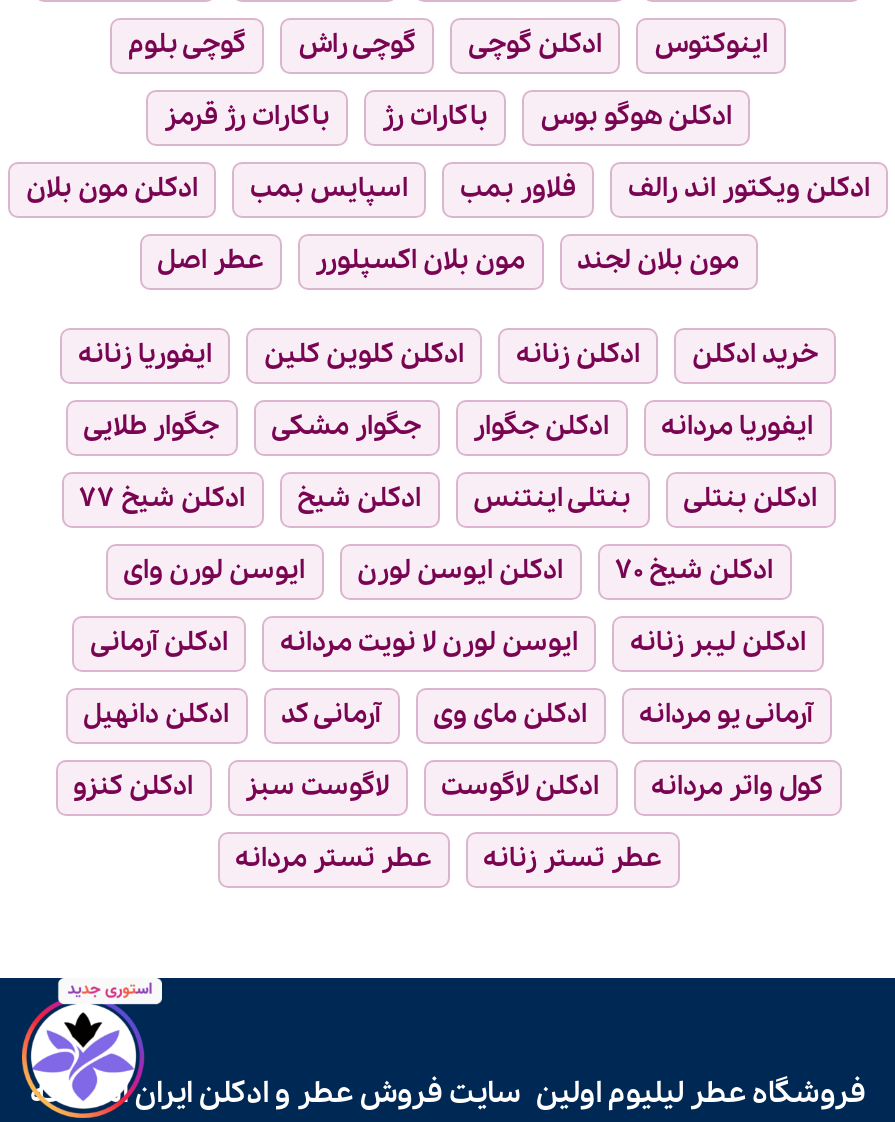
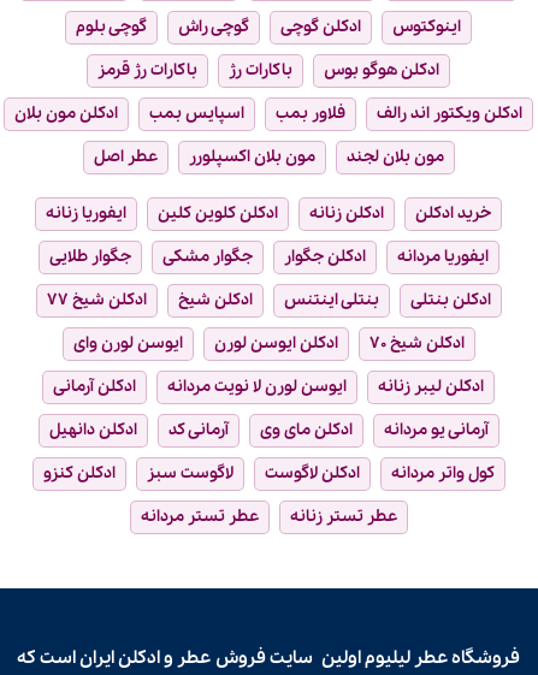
[20,978,164,1078] [image] -> none

